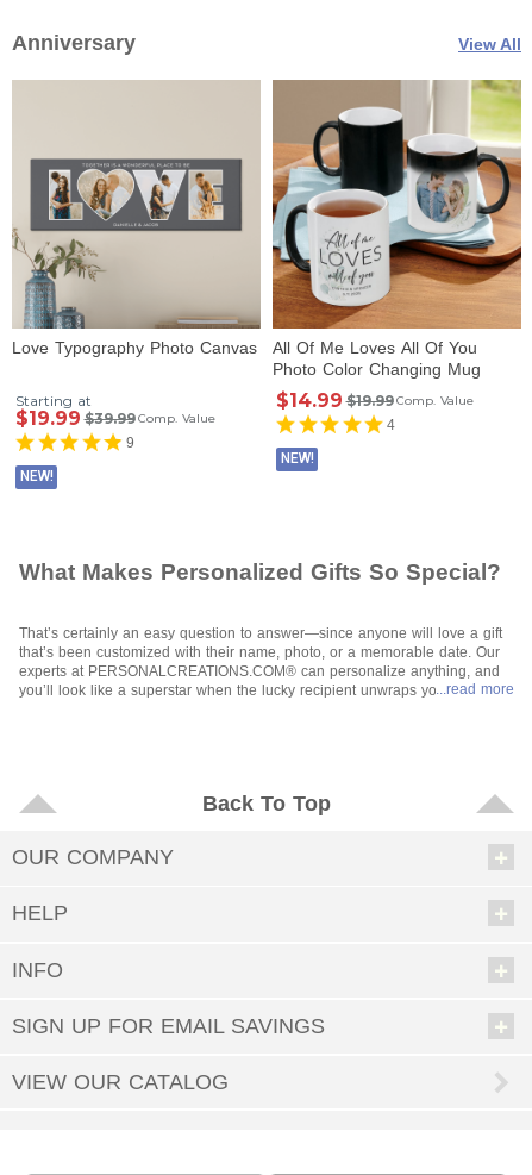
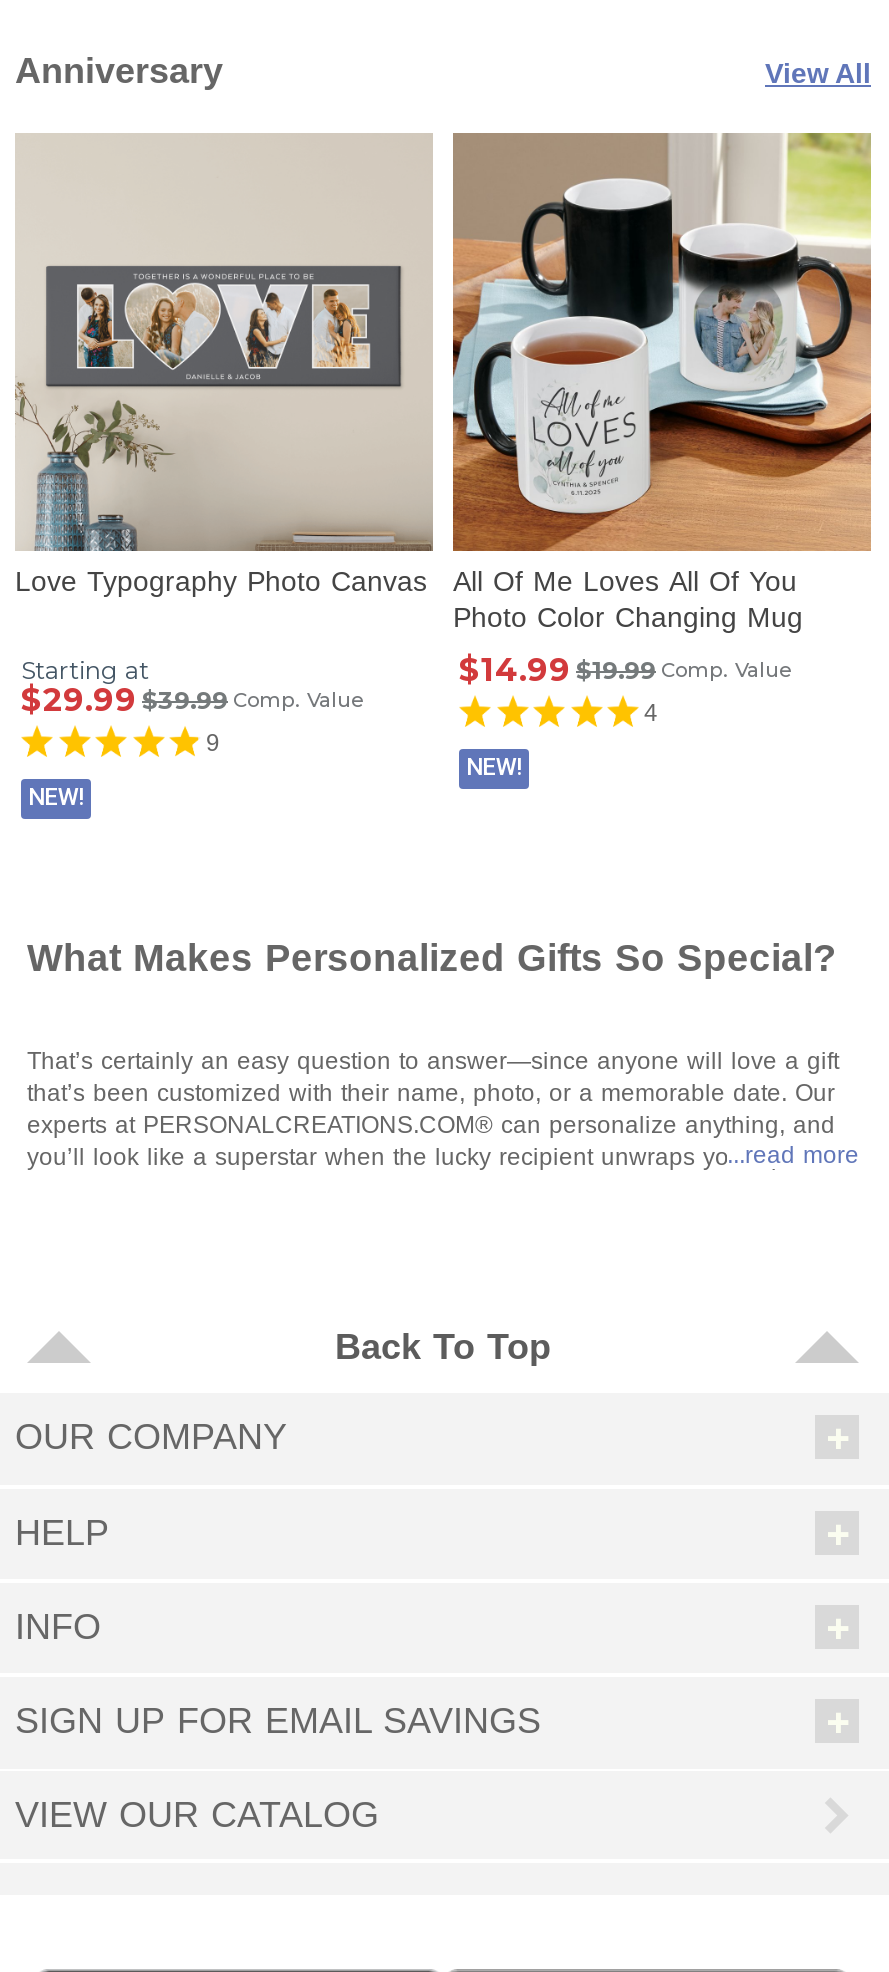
[15,407,215,430] $19.99 $39.99 Comp. Value -> [21,682,363,720] $29.99 $39.99 Comp. Value

